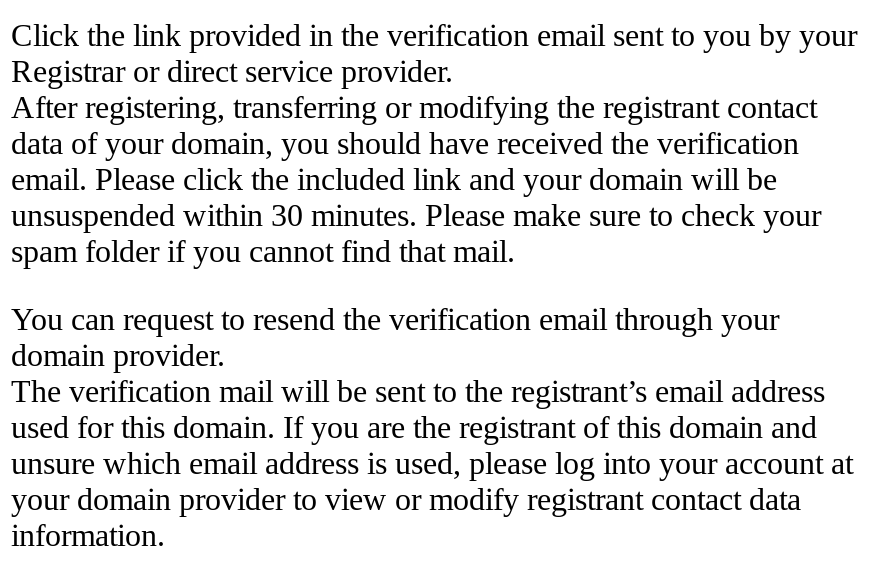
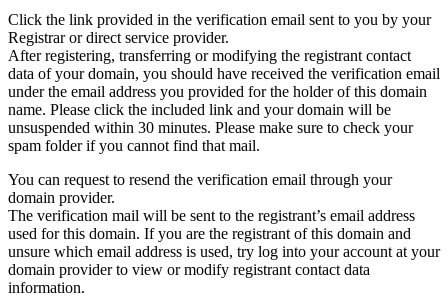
[11,125,799,195] data of your domain, you should have received the verification | email. Please click the included link and your domain will be -> [8,65,440,118] data of your domain, you should have received the verification email | under the email address you provided for the holder of this domain | name. Please click the included link and your domain will be
[11,445,853,515] unsure which email address is used, please log into your account at | your domain provider to view or modify registrant contact data -> [8,243,440,278] unsure which email address is used, try log into your account at your | domain provider to view or modify registrant contact data

